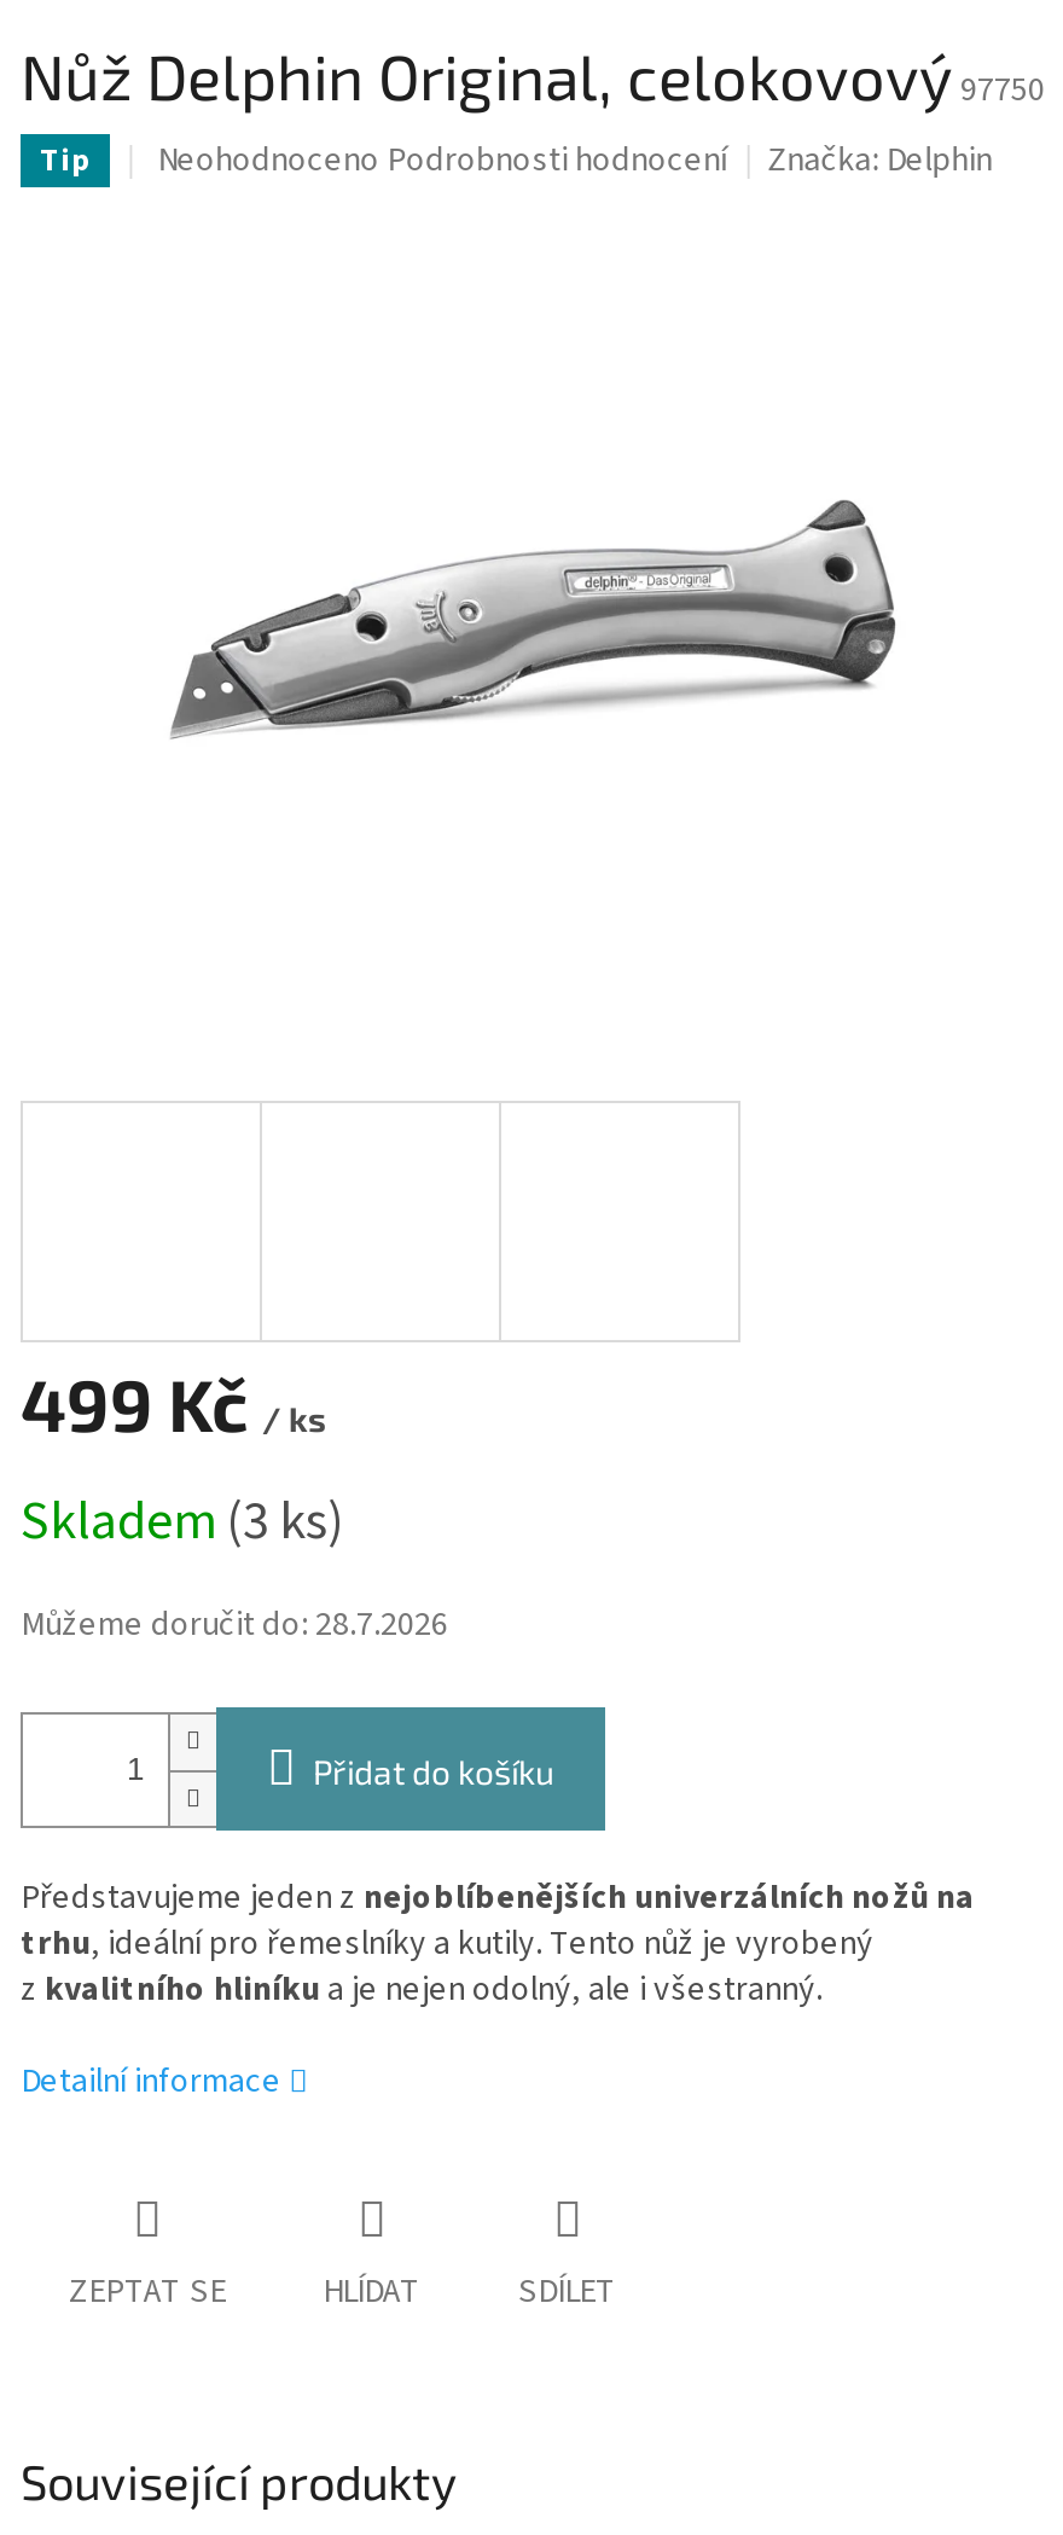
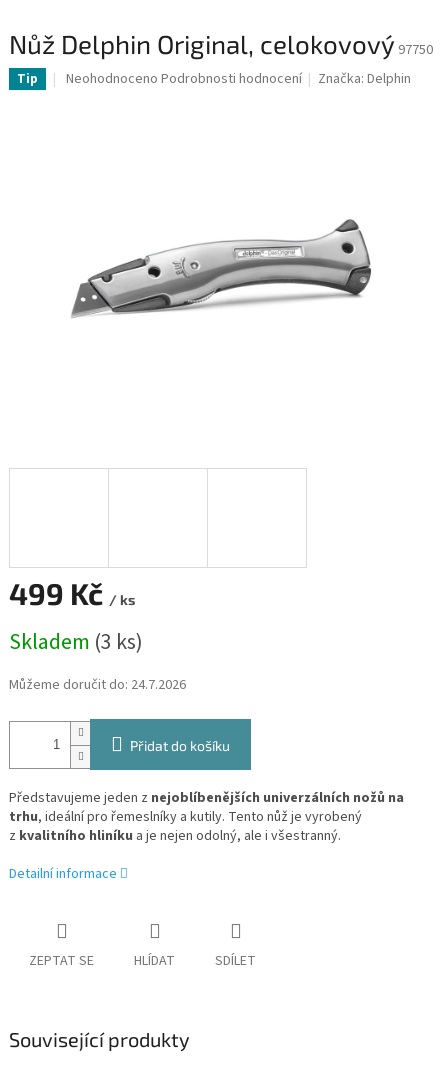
[21,1602,448,1650] Můžeme doručit do: 28.7.2026 -> [9,675,186,695] Můžeme doručit do: 24.7.2026

